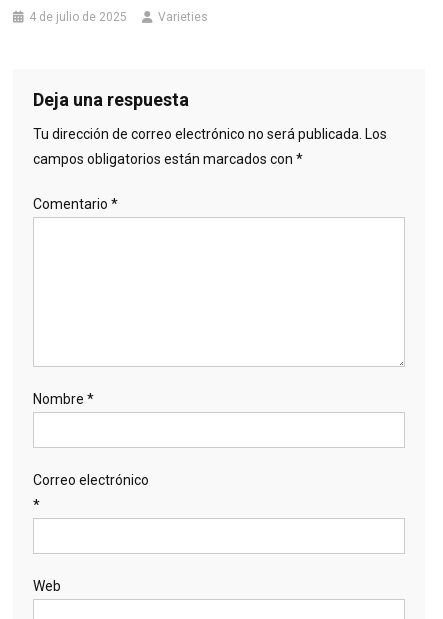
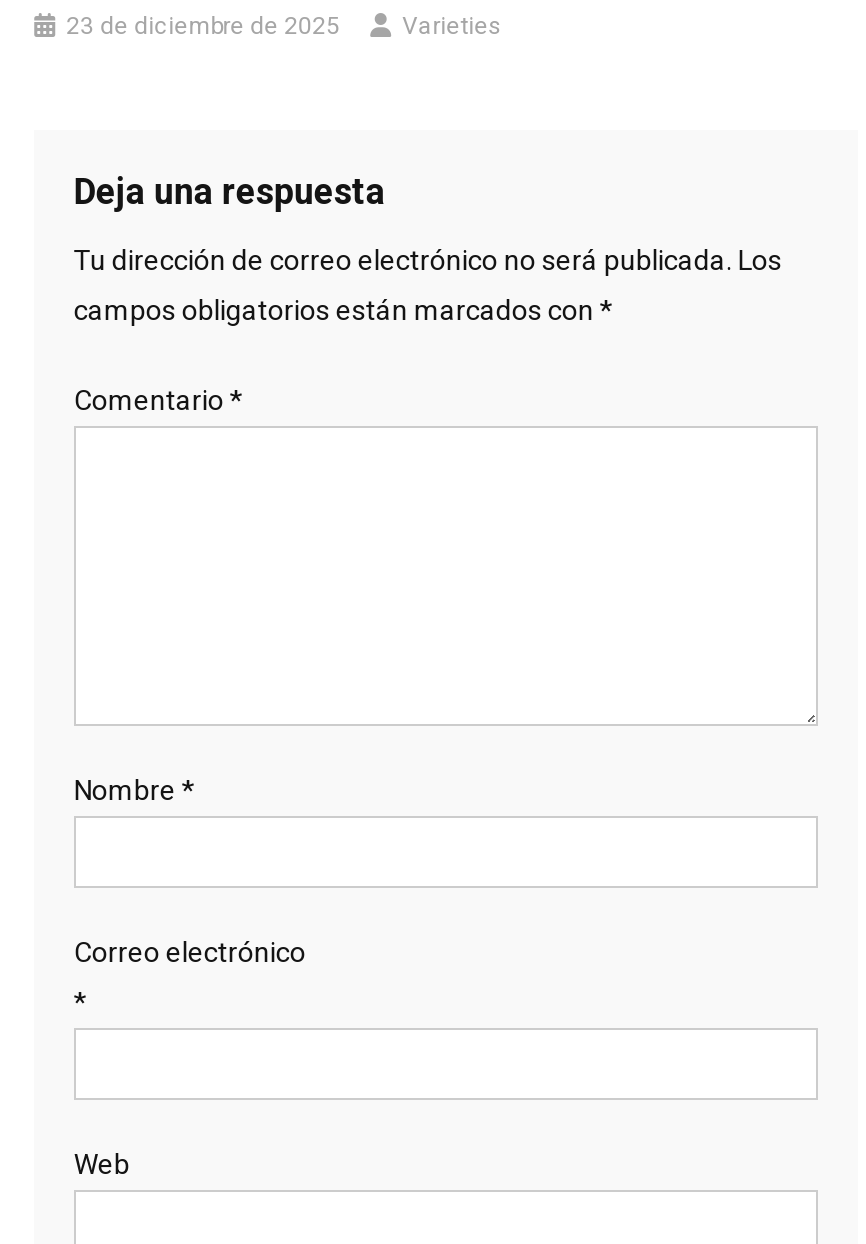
[29,10,127,24] 4 de julio de 2025 -> [66,13,340,41] 23 de diciembre de 2025

